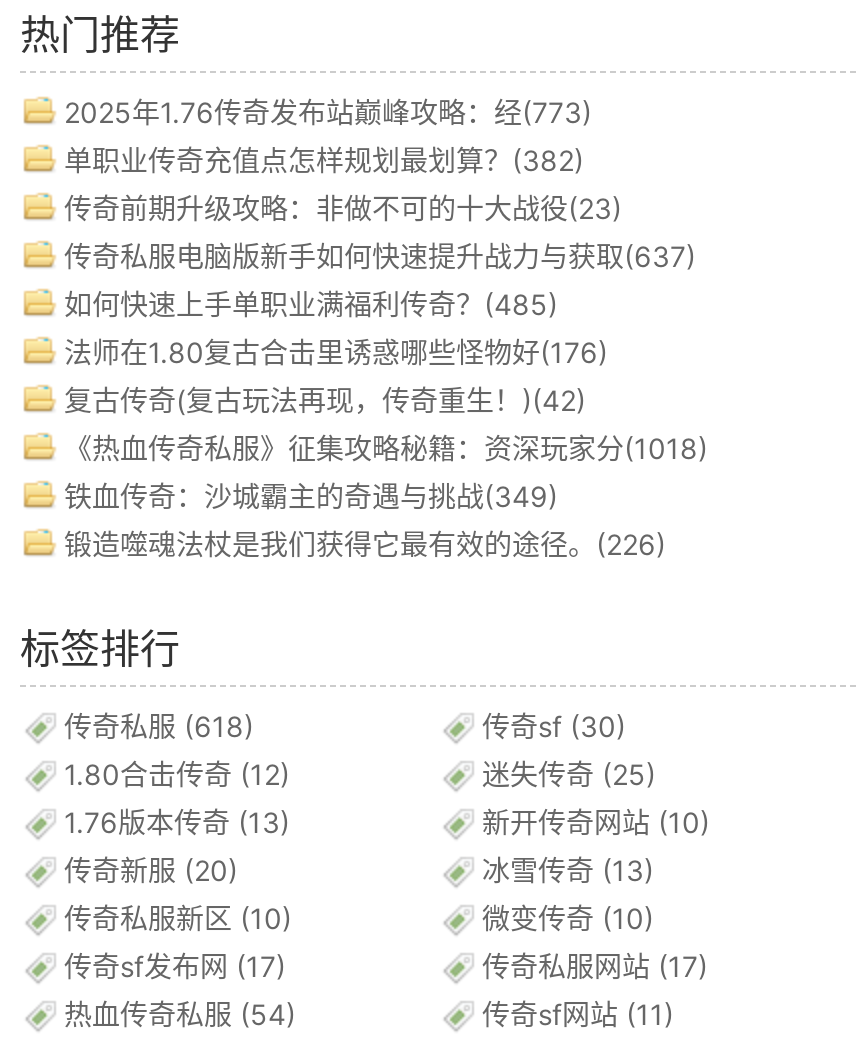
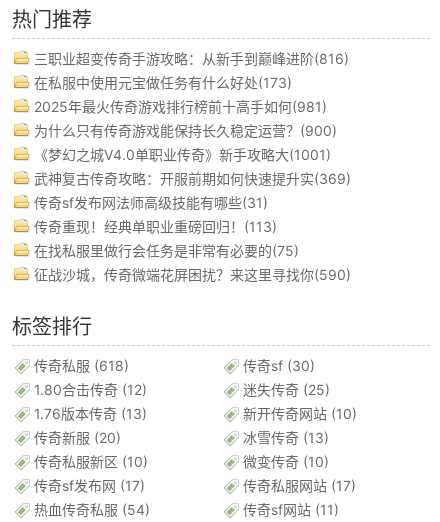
[64,96,708,562] 2025年1.76传奇发布站巅峰攻略：经(773) | 单职业传奇充值点怎样规划最划算？(382) | 传奇前期升级攻略：非做不可的十大战役(23) | 传奇私服电脑版新手如何快速提升战力与获取(637) | 如何快速上手单职业满福利传奇？(485) | 法师在1.80复古合击里诱惑哪些怪物好(176) | 复古传奇(复古玩法再现，传奇重生！)(42) | 《热血传奇私服》征集攻略秘籍：资深玩家分(1018) | 铁血传奇：沙城霸主的奇遇与挑战(349) | 锻造噬魂法杖是我们获得它最有效的途径。(226) -> [34,50,351,283] 三职业超变传奇手游攻略：从新手到巅峰进阶(816) | 在私服中使用元宝做任务有什么好处(173) | 2025年最火传奇游戏排行榜前十高手如何(981) | 为什么只有传奇游戏能保持长久稳定运营？(900) | 《梦幻之城V4.0单职业传奇》新手攻略大(1001) | 武神复古传奇攻略：开服前期如何快速提升实(369) | 传奇sf发布网法师高级技能有哪些(31) | 传奇重现！经典单职业重磅回归！(113) | 在找私服里做行会任务是非常有必要的(75) | 征战沙城，传奇微端花屏困扰？来这里寻找你(590)

